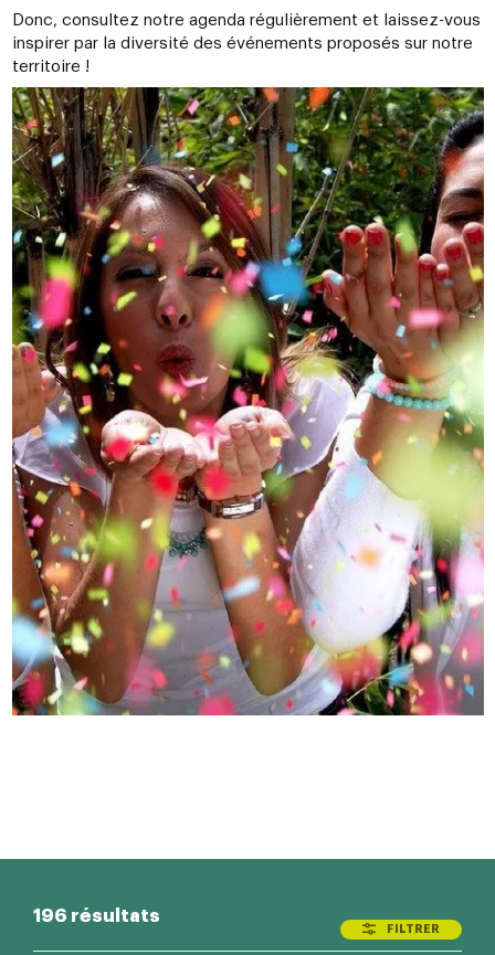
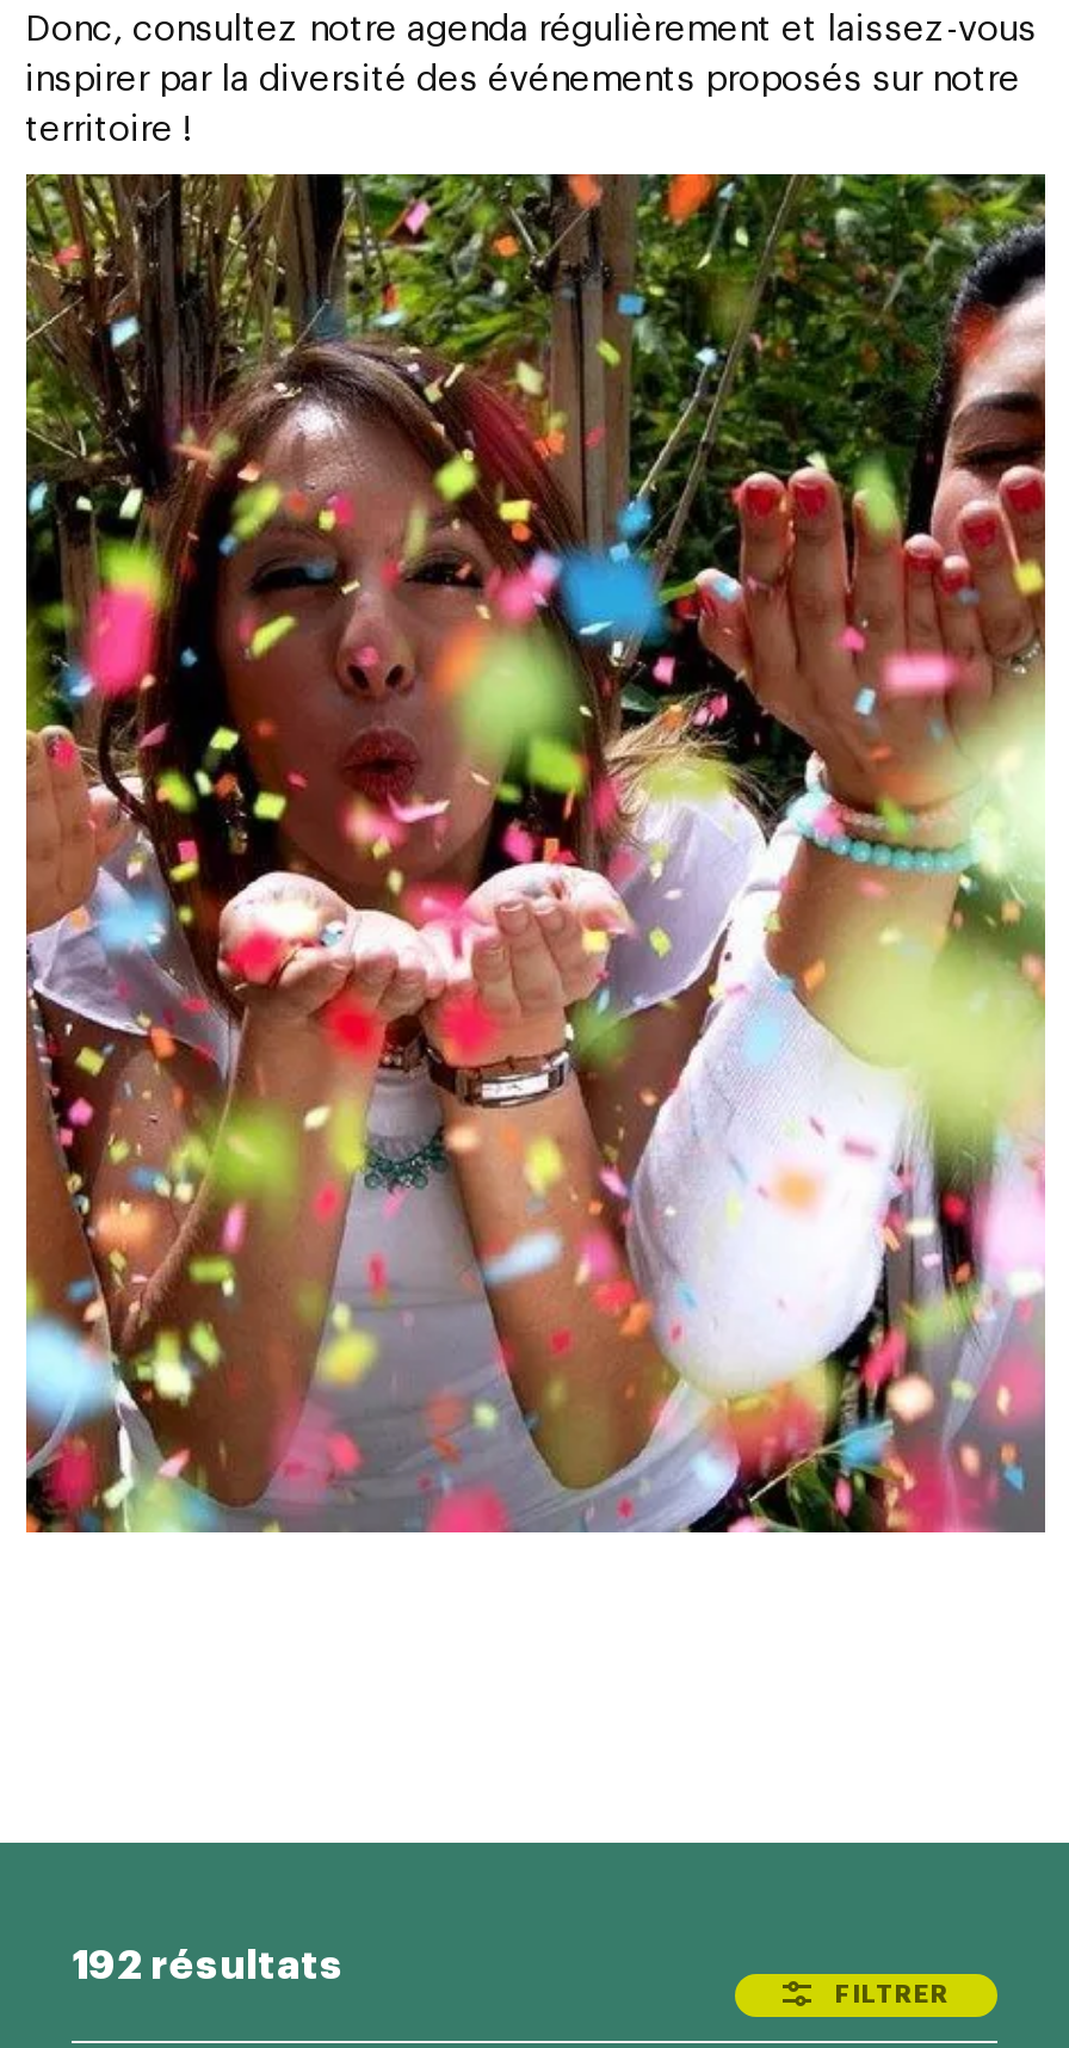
[33,906,160,925] 196 résultats -> [72,1945,344,1986] 192 résultats

